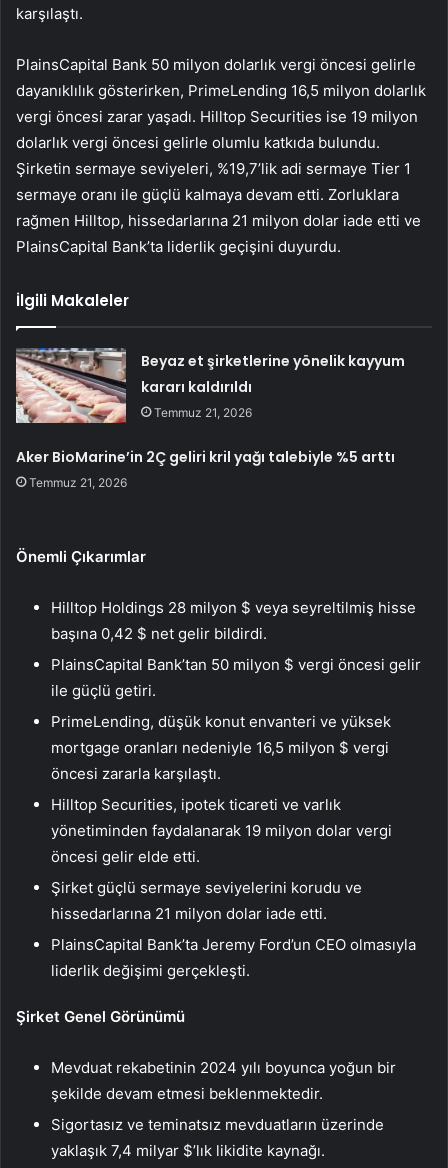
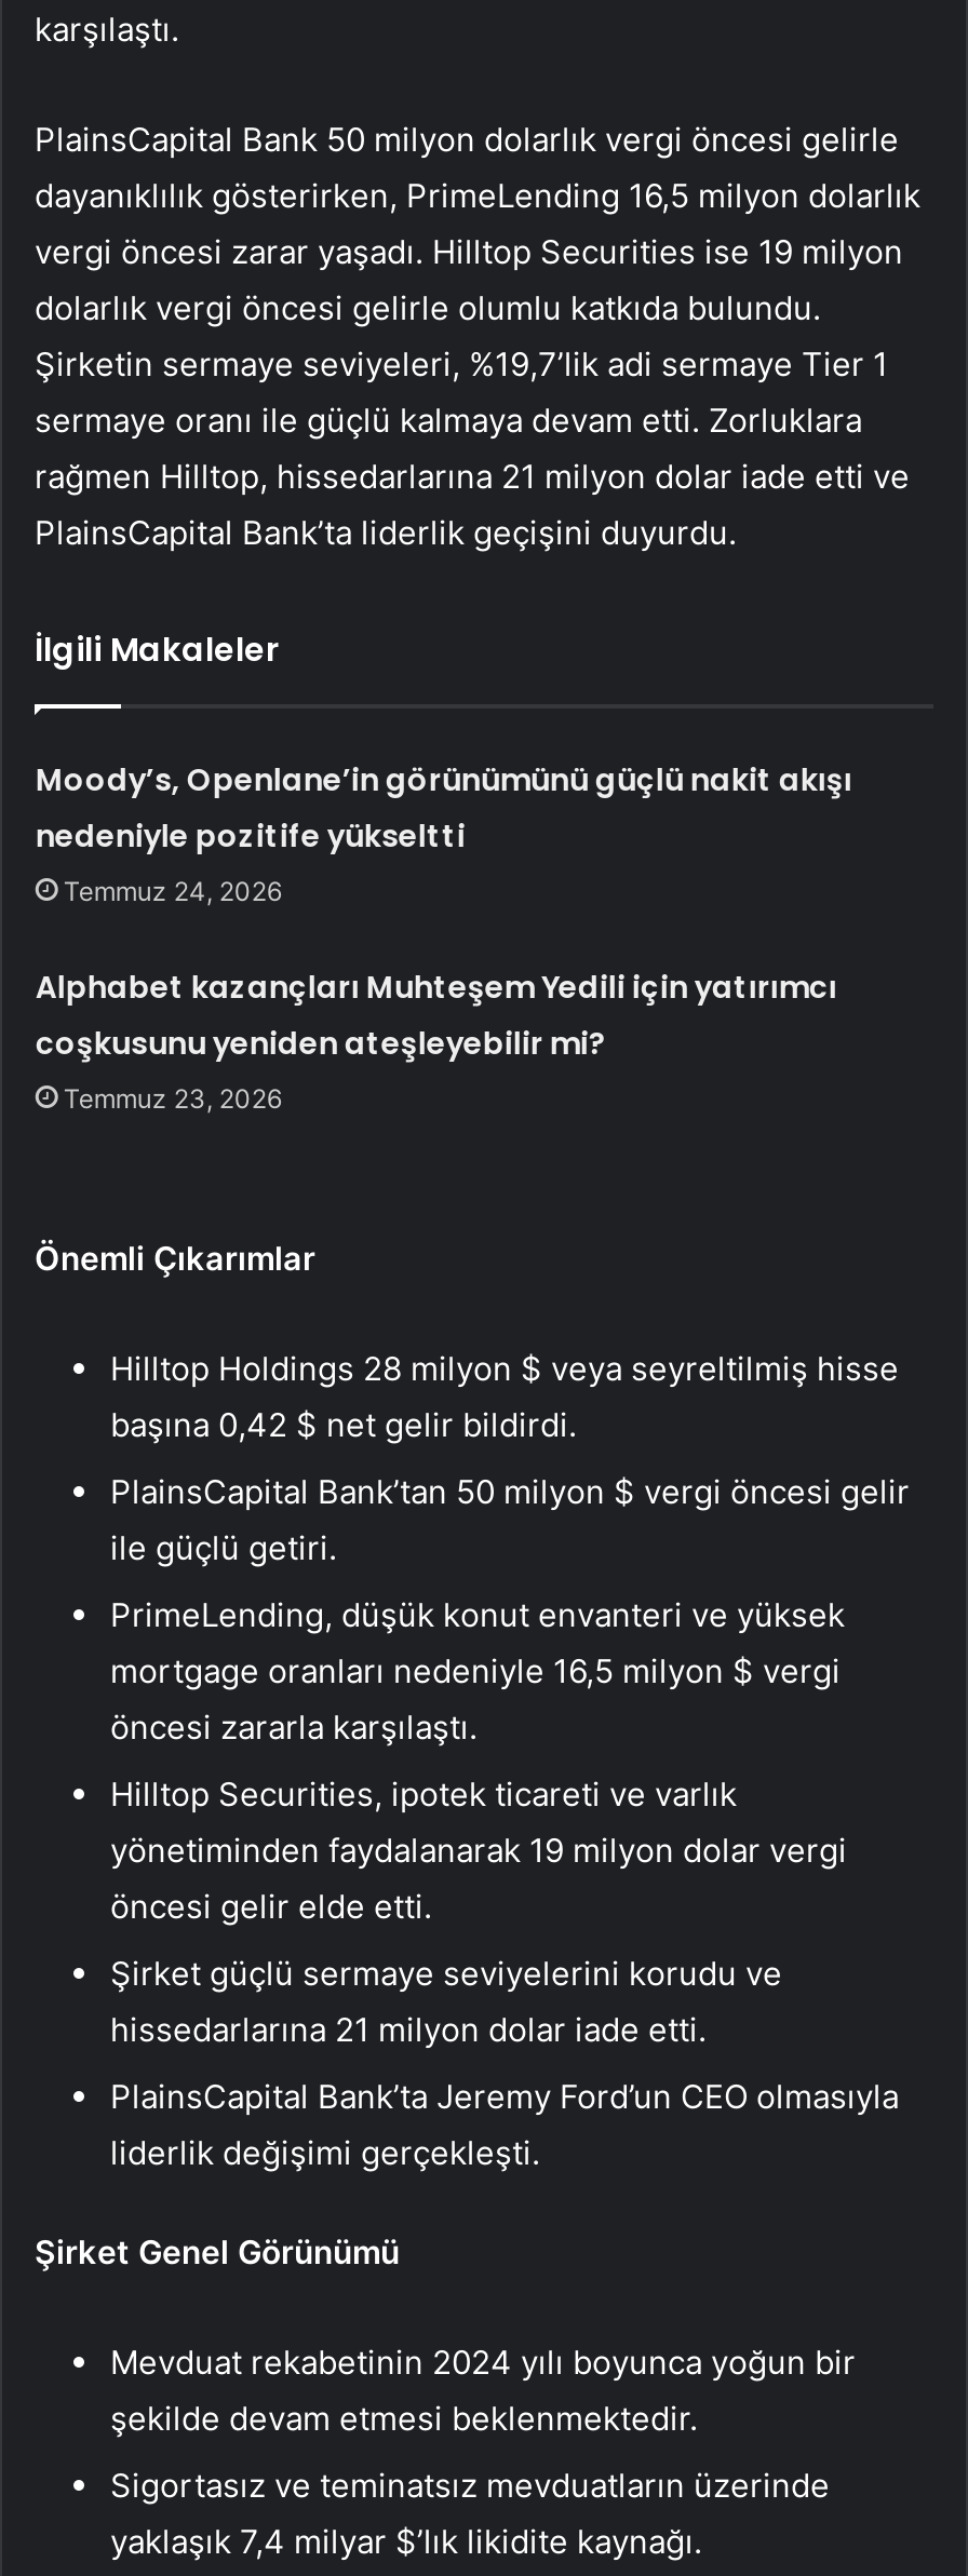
[141,351,405,420] Beyaz et şirketlerine yönelik kayyum | kararı kaldırıldı | Temmuz 21, 2026 -> [35,758,852,907] Moody’s, Openlane’in görünümünü güçlü nakit akışı | nedeniyle pozitife yükseltti | Temmuz 24, 2026
[16,447,395,490] Aker BioMarine’in 2Ç geliri kril yağı talebiyle %5 arttı | Temmuz 21, 2026 -> [35,966,837,1115] Alphabet kazançları Muhteşem Yedili için yatırımcı | coşkusunu yeniden ateşleyebilir mi? | Temmuz 23, 2026

